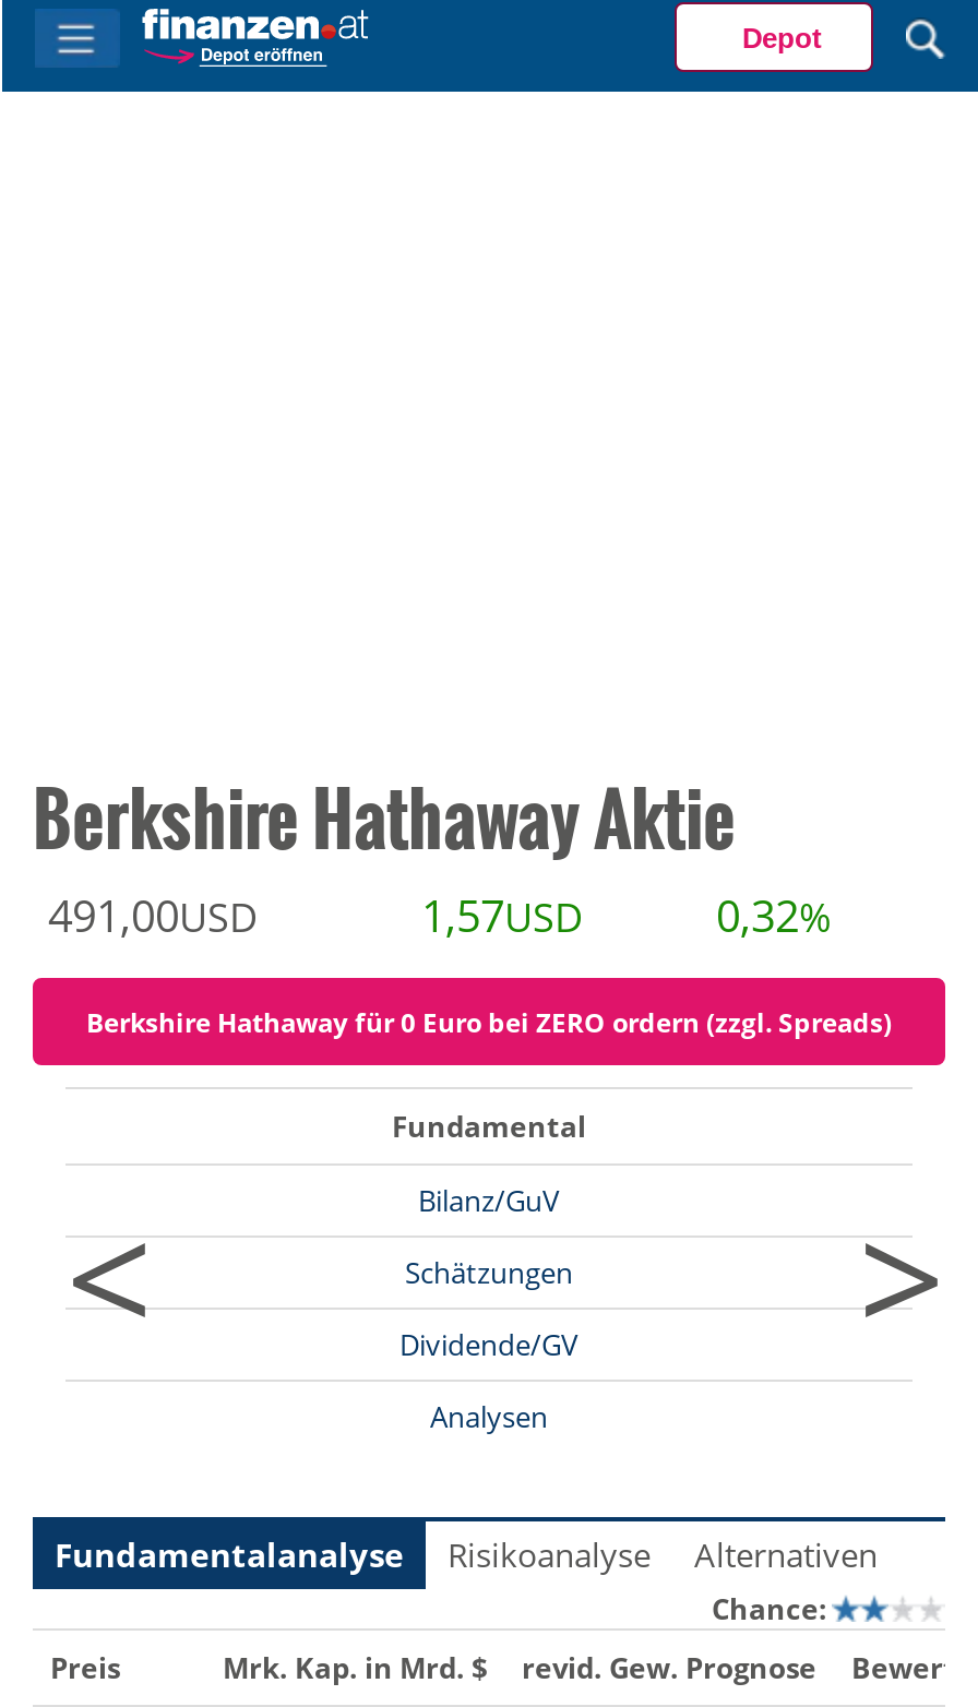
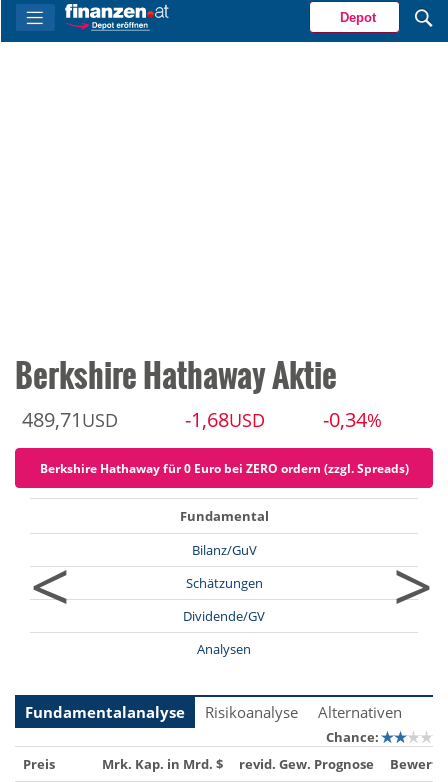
[48,886,258,945] 491,00USD -> [22,406,118,433] 489,71USD
[421,886,583,945] 1,57USD -> [185,406,265,433] -1,68USD
[716,886,832,945] 0,32% -> [323,406,382,433] -0,34%

